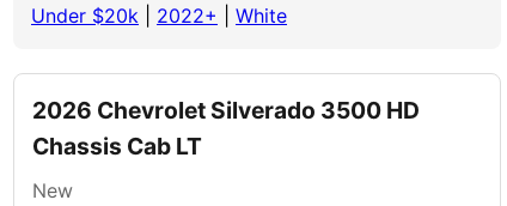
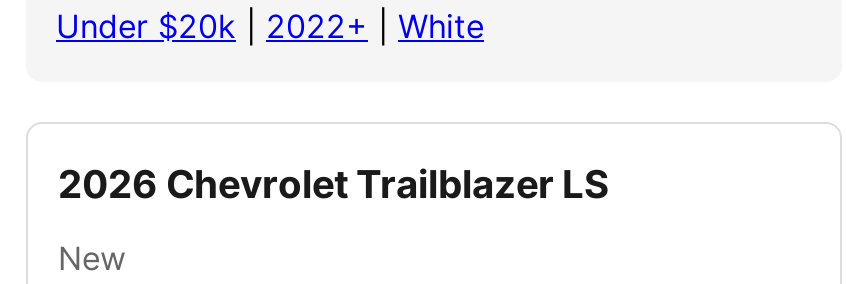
[32,96,420,160] 2026 Chevrolet Silverado 3500 HD | Chassis Cab LT -> [58,160,610,208] 2026 Chevrolet Trailblazer LS

